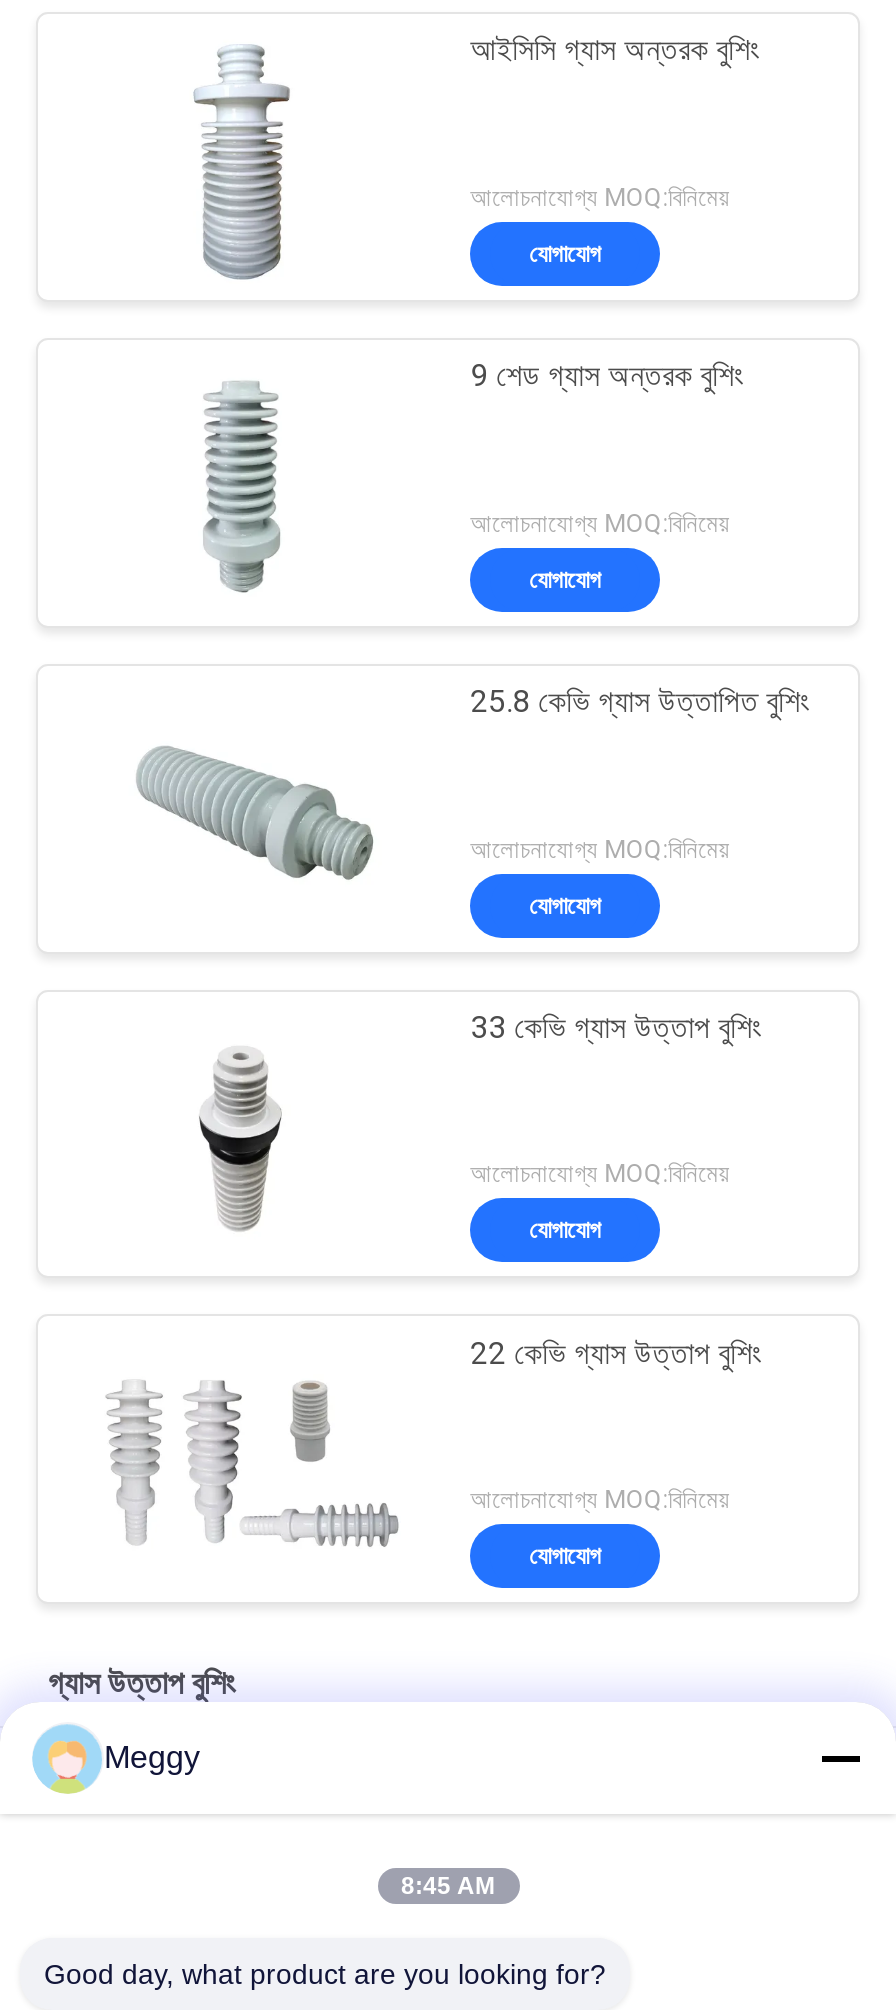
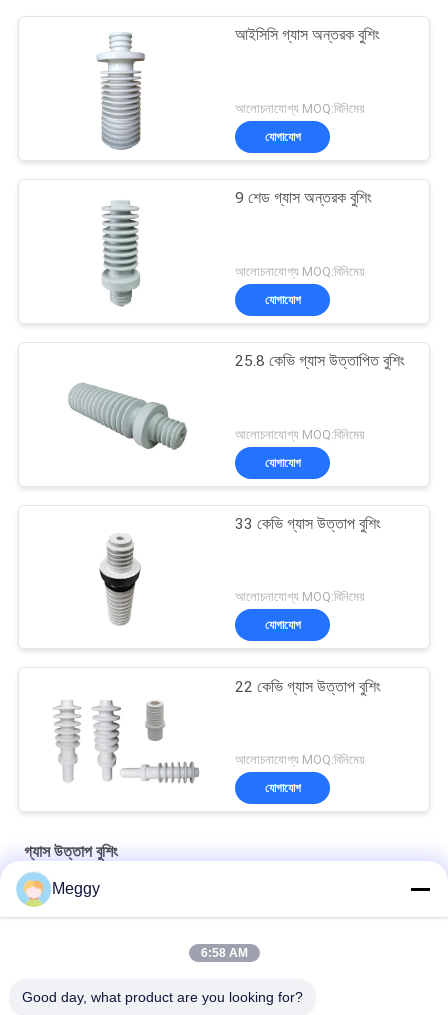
[401,1872,495,1900] 8:45 AM -> [200,946,247,960] 6:58 AM

